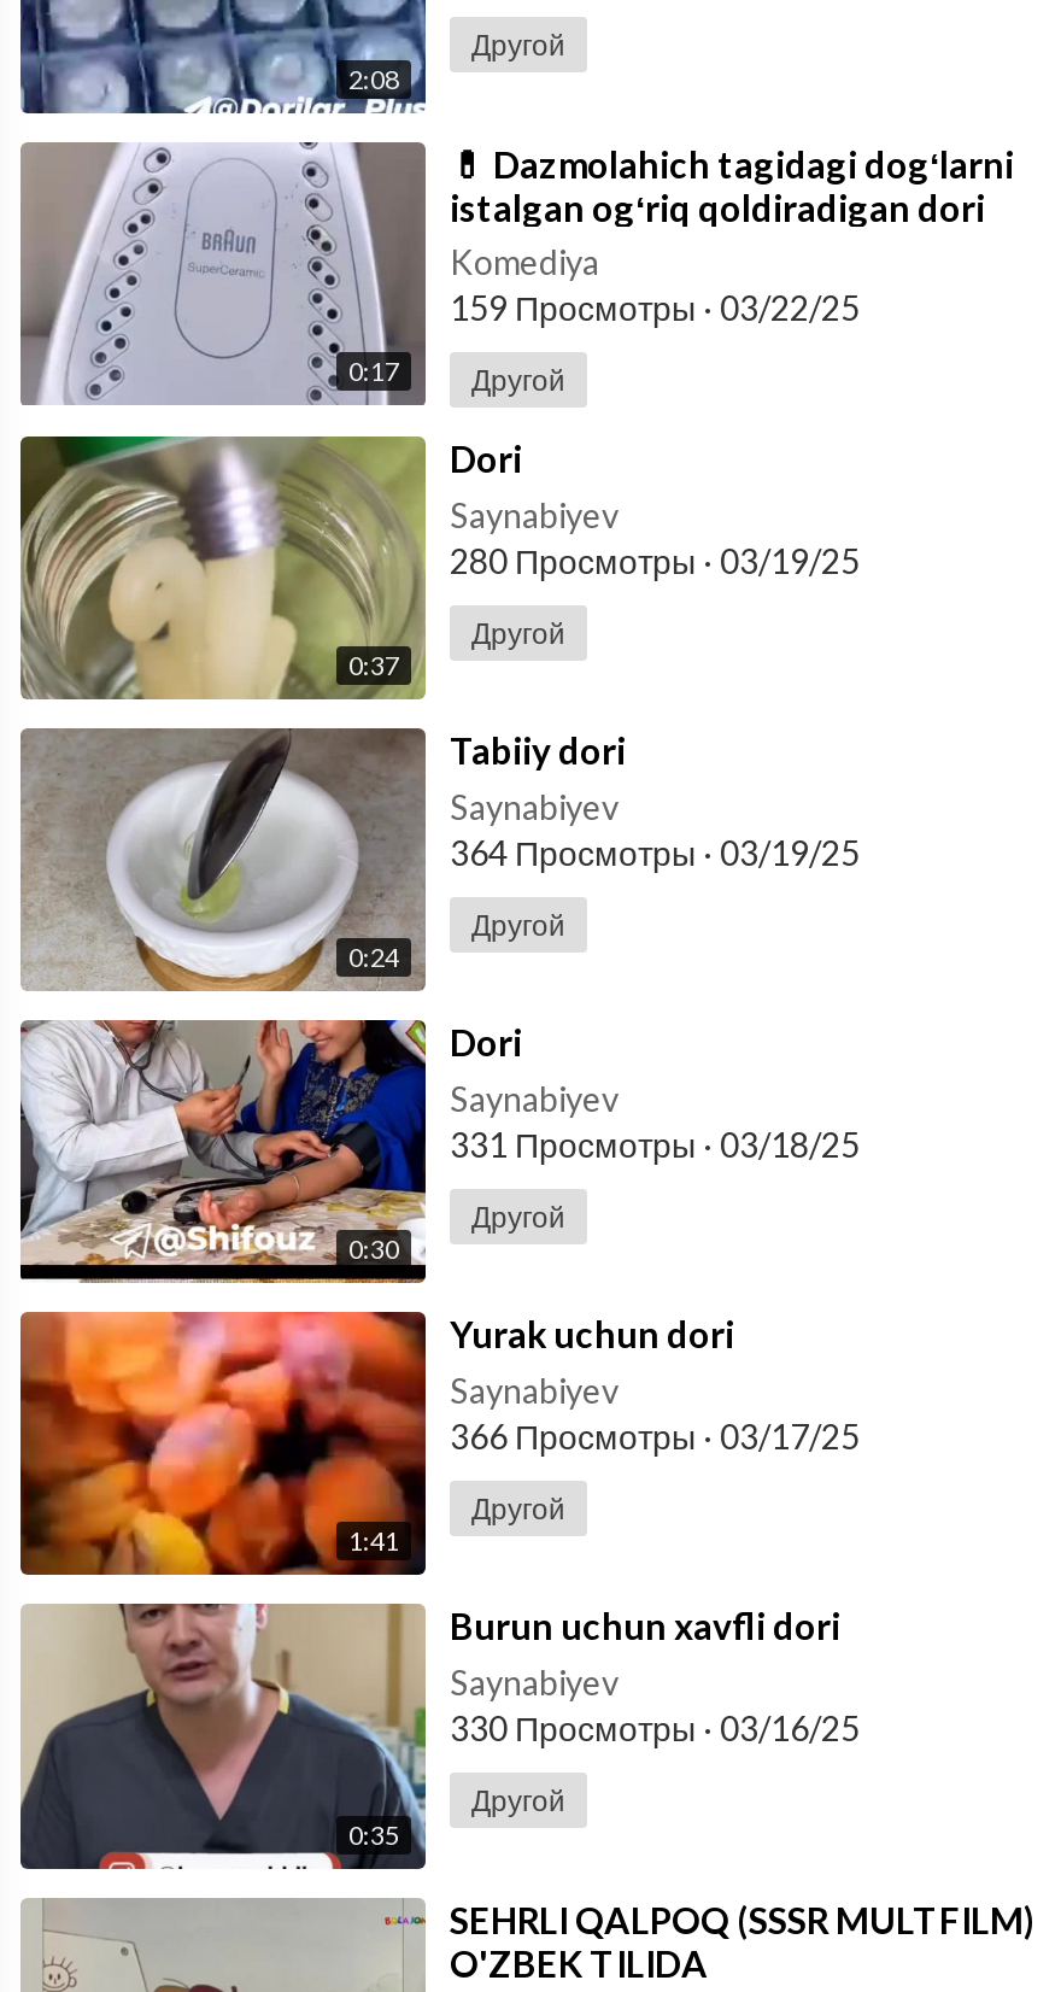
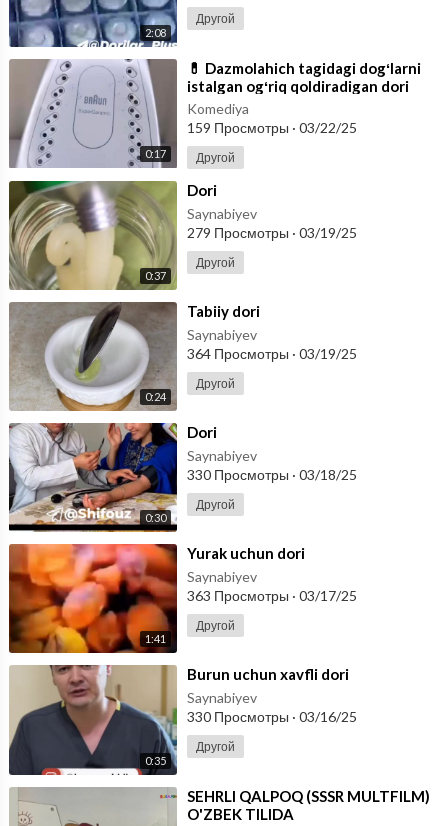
[450,539,860,580] 280 Просмотры · 03/19/25 -> [187,224,357,241] 279 Просмотры · 03/19/25
[450,1124,860,1165] 331 Просмотры · 03/18/25 -> [187,466,357,483] 330 Просмотры · 03/18/25
[450,1416,860,1457] 366 Просмотры · 03/17/25 -> [187,587,357,604] 363 Просмотры · 03/17/25

